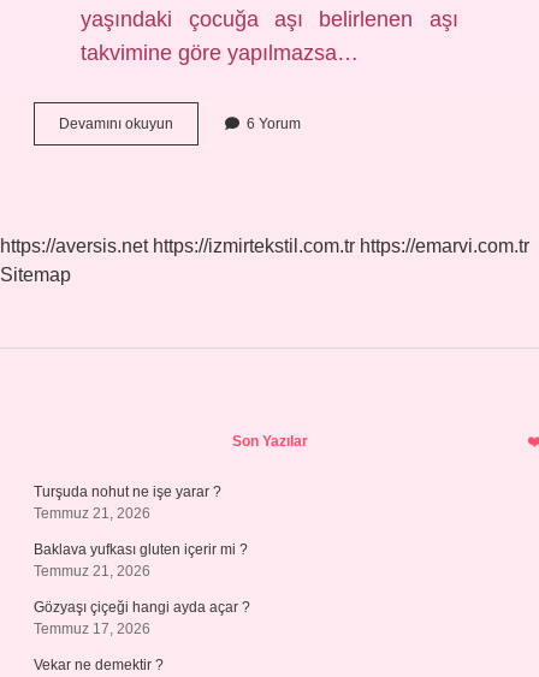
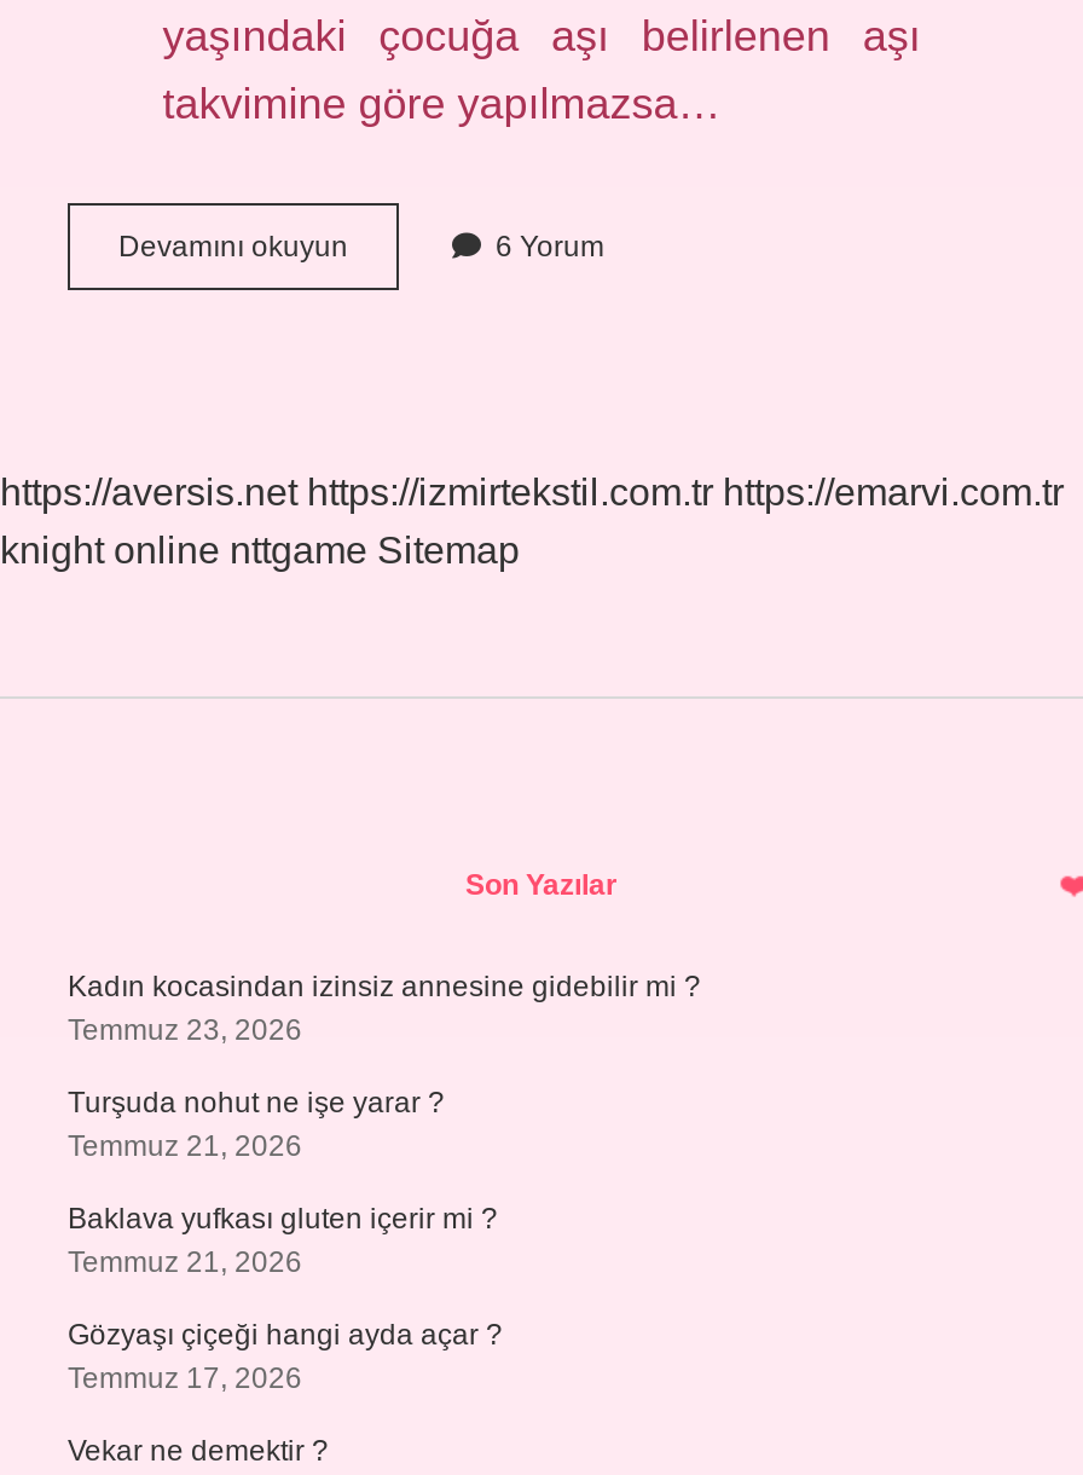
[0,265,71,285] Sitemap -> [0,530,520,571] knight online nttgame Sitemap
none -> [68,970,701,1047] Kadın kocasindan izinsiz annesine gidebilir mi ? | Temmuz 23, 2026

